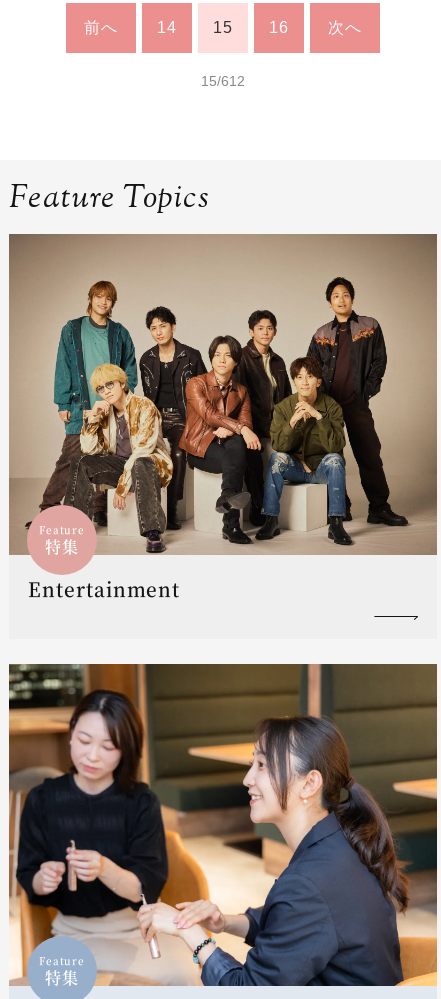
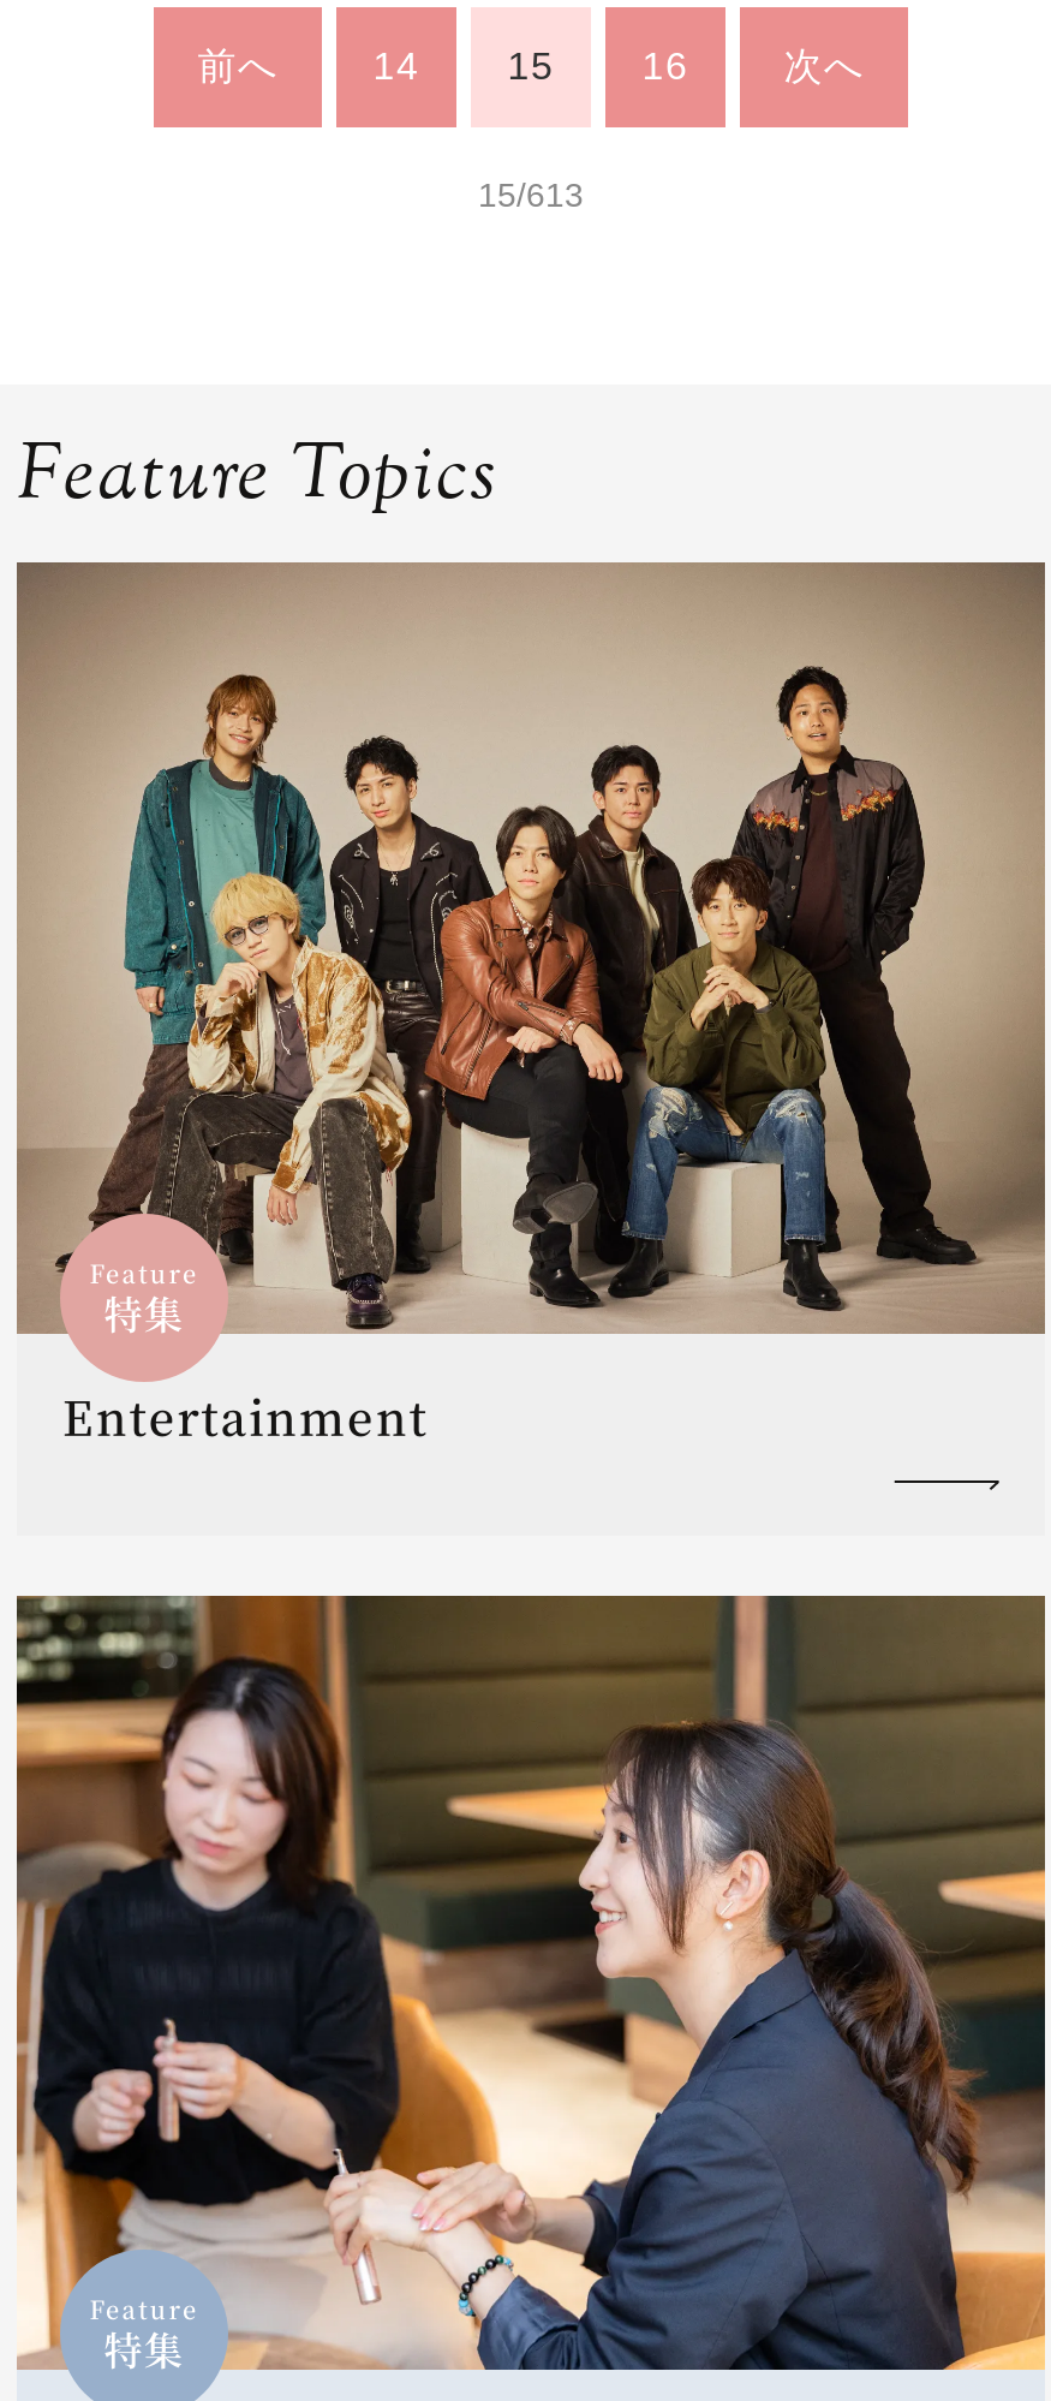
[201,73,245,89] 15/612 -> [478,175,584,214] 15/613

